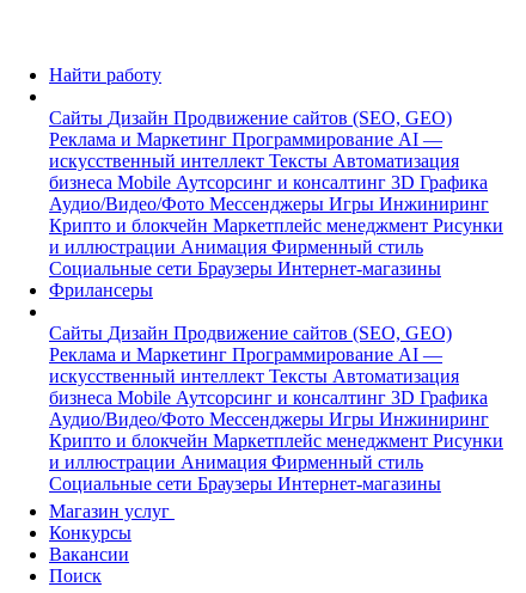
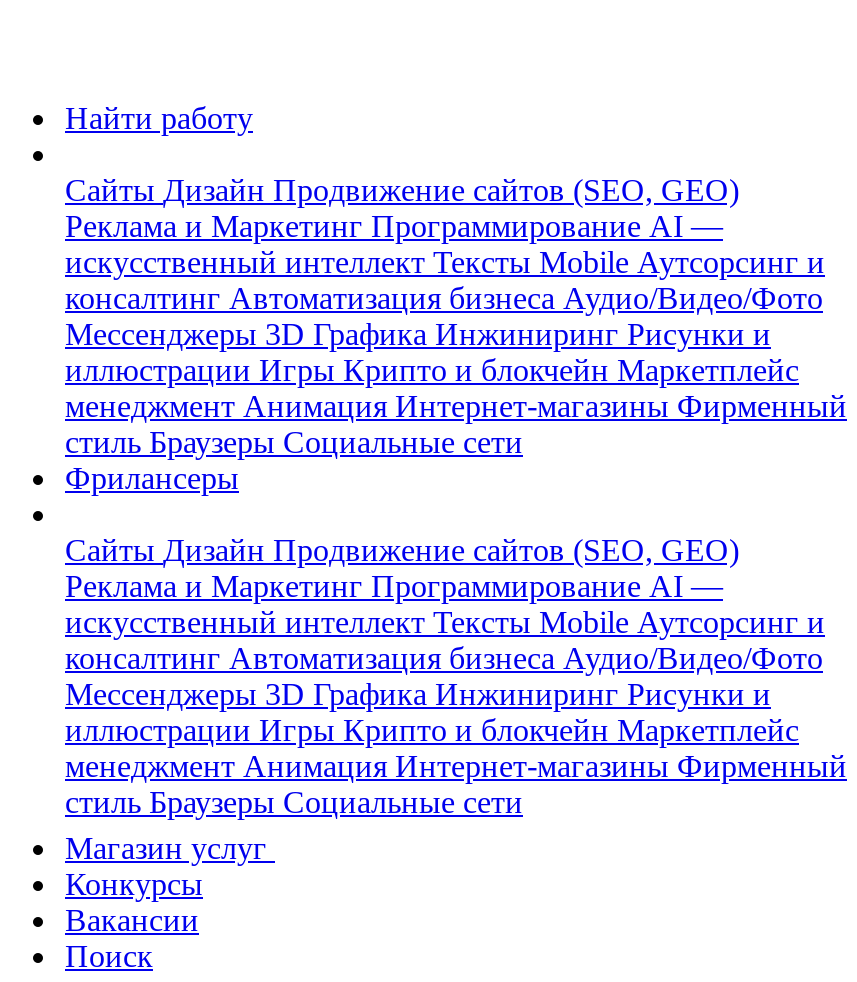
[49,151,503,279] искусственный интеллект Тексты Автоматизация | бизнеса Mobile Аутсорсинг и консалтинг 3D Графика | Аудио/Видео/Фото Мессенджеры Игры Инжиниринг | Крипто и блокчейн Маркетплейс менеджмент Рисунки | и иллюстрации Анимация Фирменный стиль | Социальные сети Браузеры Интернет-магазины -> [65,245,847,459] искусственный интеллект ТекстыMobile Аутсорсинг и | консалтинг Автоматизация бизнеса Аудио/Видео/Фото | Мессенджеры 3D Графика Инжиниринг Рисунки и | иллюстрации Игры Крипто и блокчейн Маркетплейс | менеджмент Анимация Интернет-магазины Фирменный | стиль Браузеры Социальные сети
[49,366,503,494] искусственный интеллект Тексты Автоматизация | бизнеса Mobile Аутсорсинг и консалтинг 3D Графика | Аудио/Видео/Фото Мессенджеры Игры Инжиниринг | Крипто и блокчейн Маркетплейс менеджмент Рисунки | и иллюстрации Анимация Фирменный стиль | Социальные сети Браузеры Интернет-магазины -> [65,605,847,819] искусственный интеллект ТекстыMobile Аутсорсинг и | консалтинг Автоматизация бизнеса Аудио/Видео/Фото | Мессенджеры 3D Графика Инжиниринг Рисунки и | иллюстрации Игры Крипто и блокчейн Маркетплейс | менеджмент Анимация Интернет-магазины Фирменный | стиль Браузеры Социальные сети

